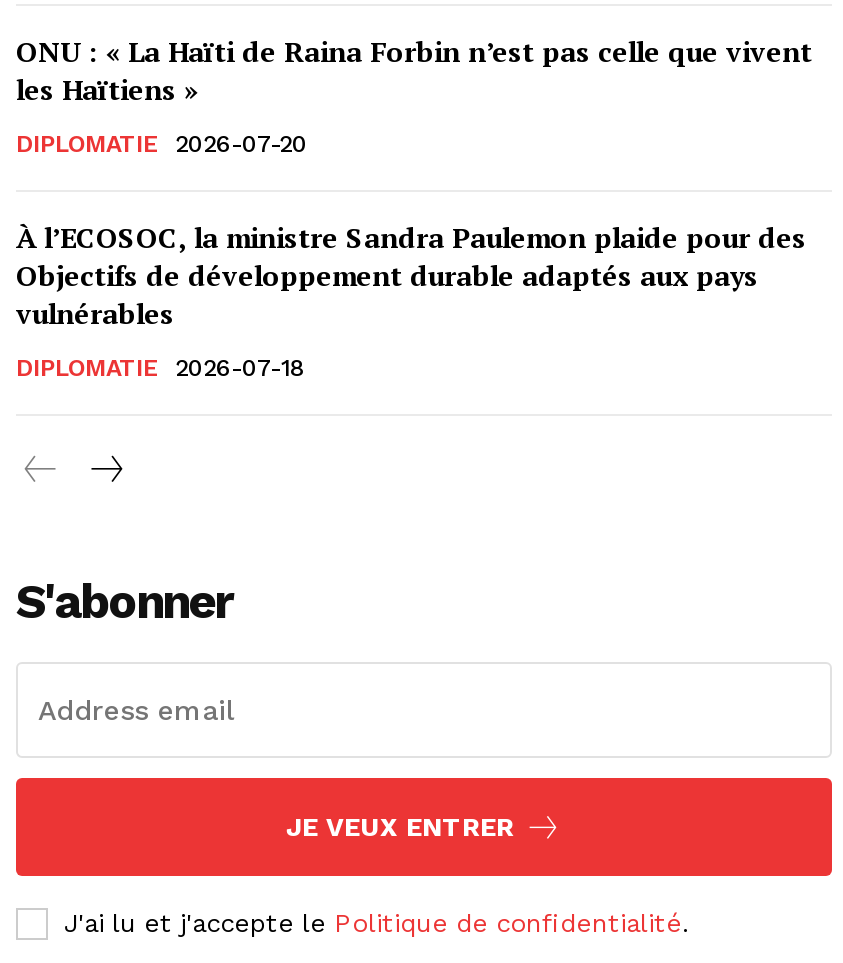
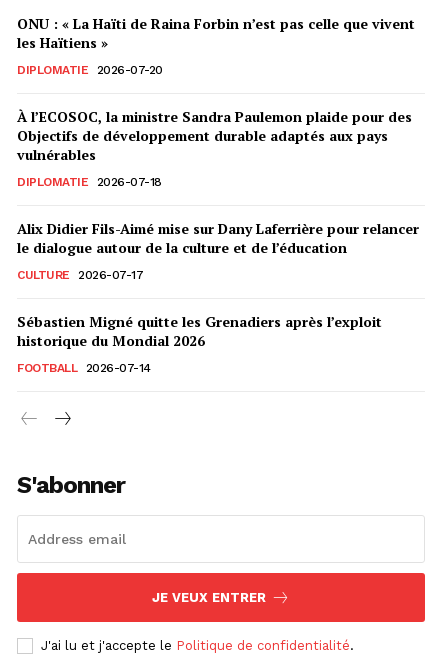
none -> [17,219,419,375] Alix Didier Fils-Aimé mise sur Dany Laferrière pour relancer | le dialogue autour de la culture et de l’éducation | CULTURE | 2026-07-17 | Sébastien Migné quitte les Grenadiers après l’exploit | historique du Mondial 2026 | FOOTBALL | 2026-07-14

